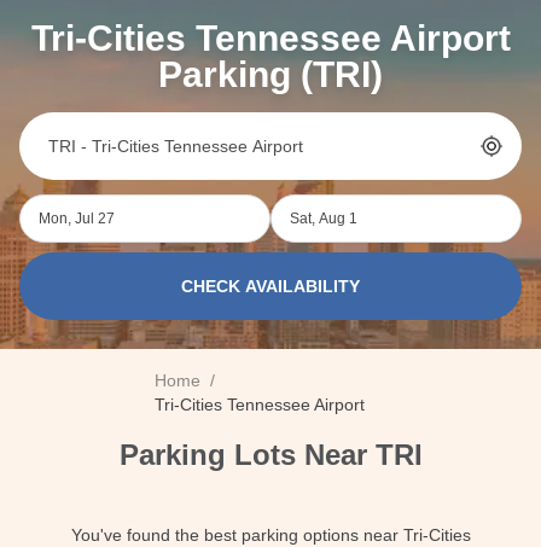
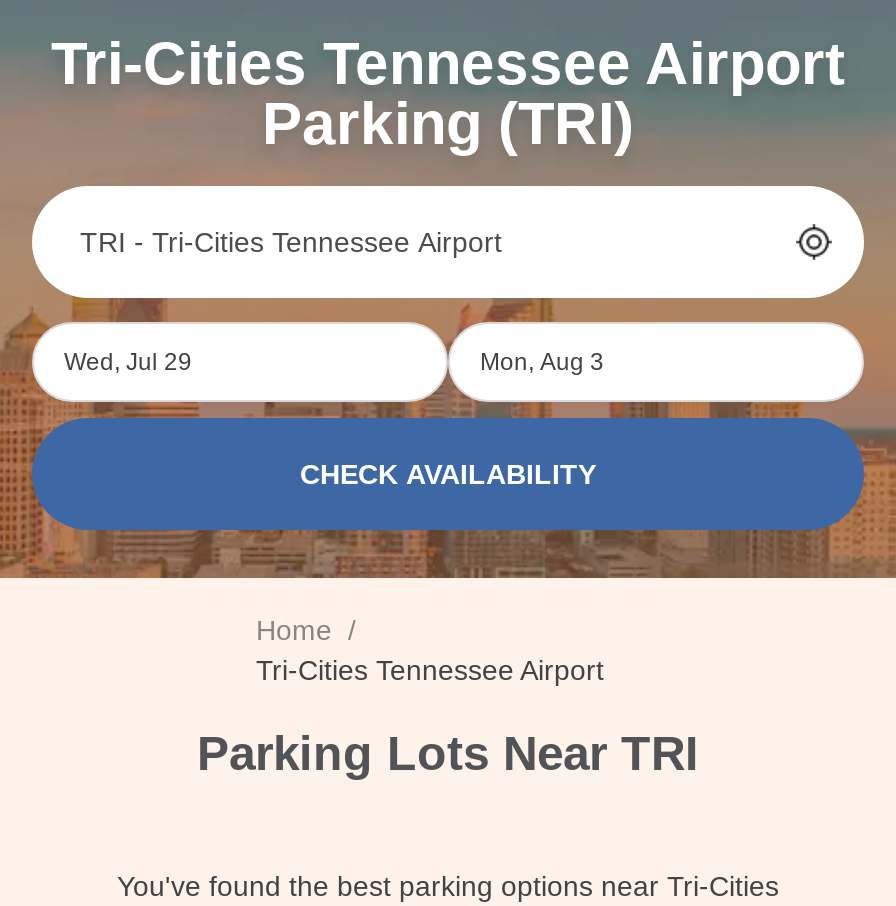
[39,210,115,227] Mon, Jul 27 -> [64,348,192,376] Wed, Jul 29
[290,210,357,227] Sat, Aug 1 -> [480,348,604,376] Mon, Aug 3

